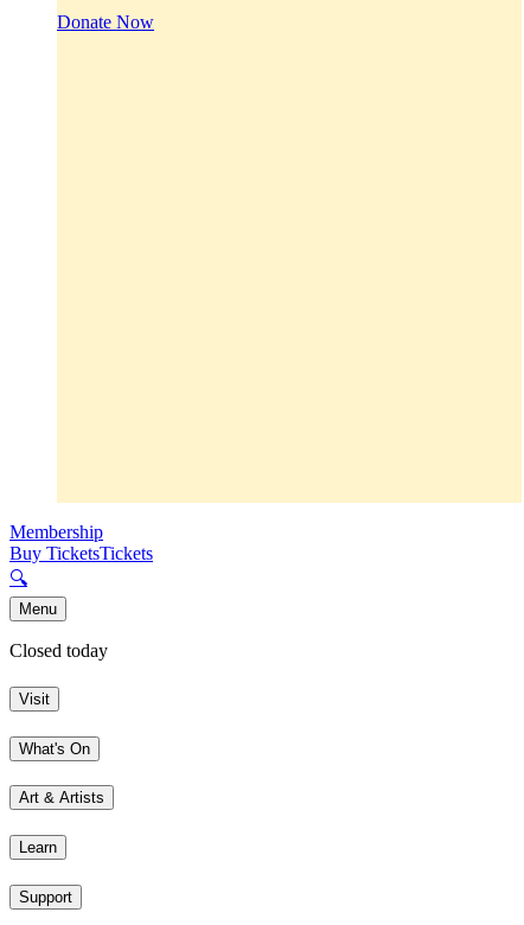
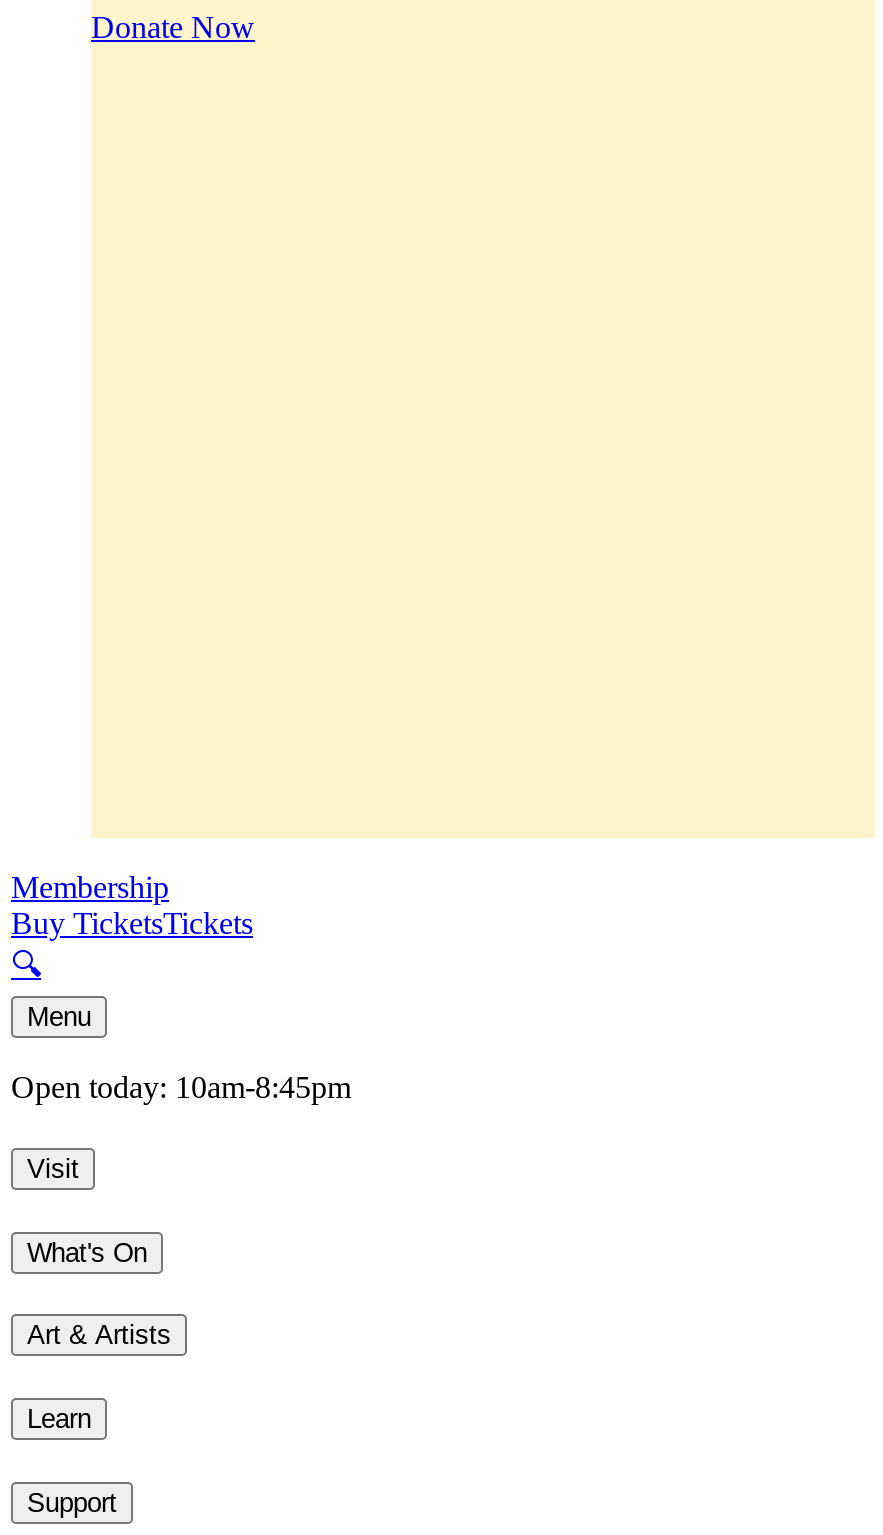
[9,641,108,661] Closed today -> [11,1071,351,1105] Open today: 10am-8:45pm

